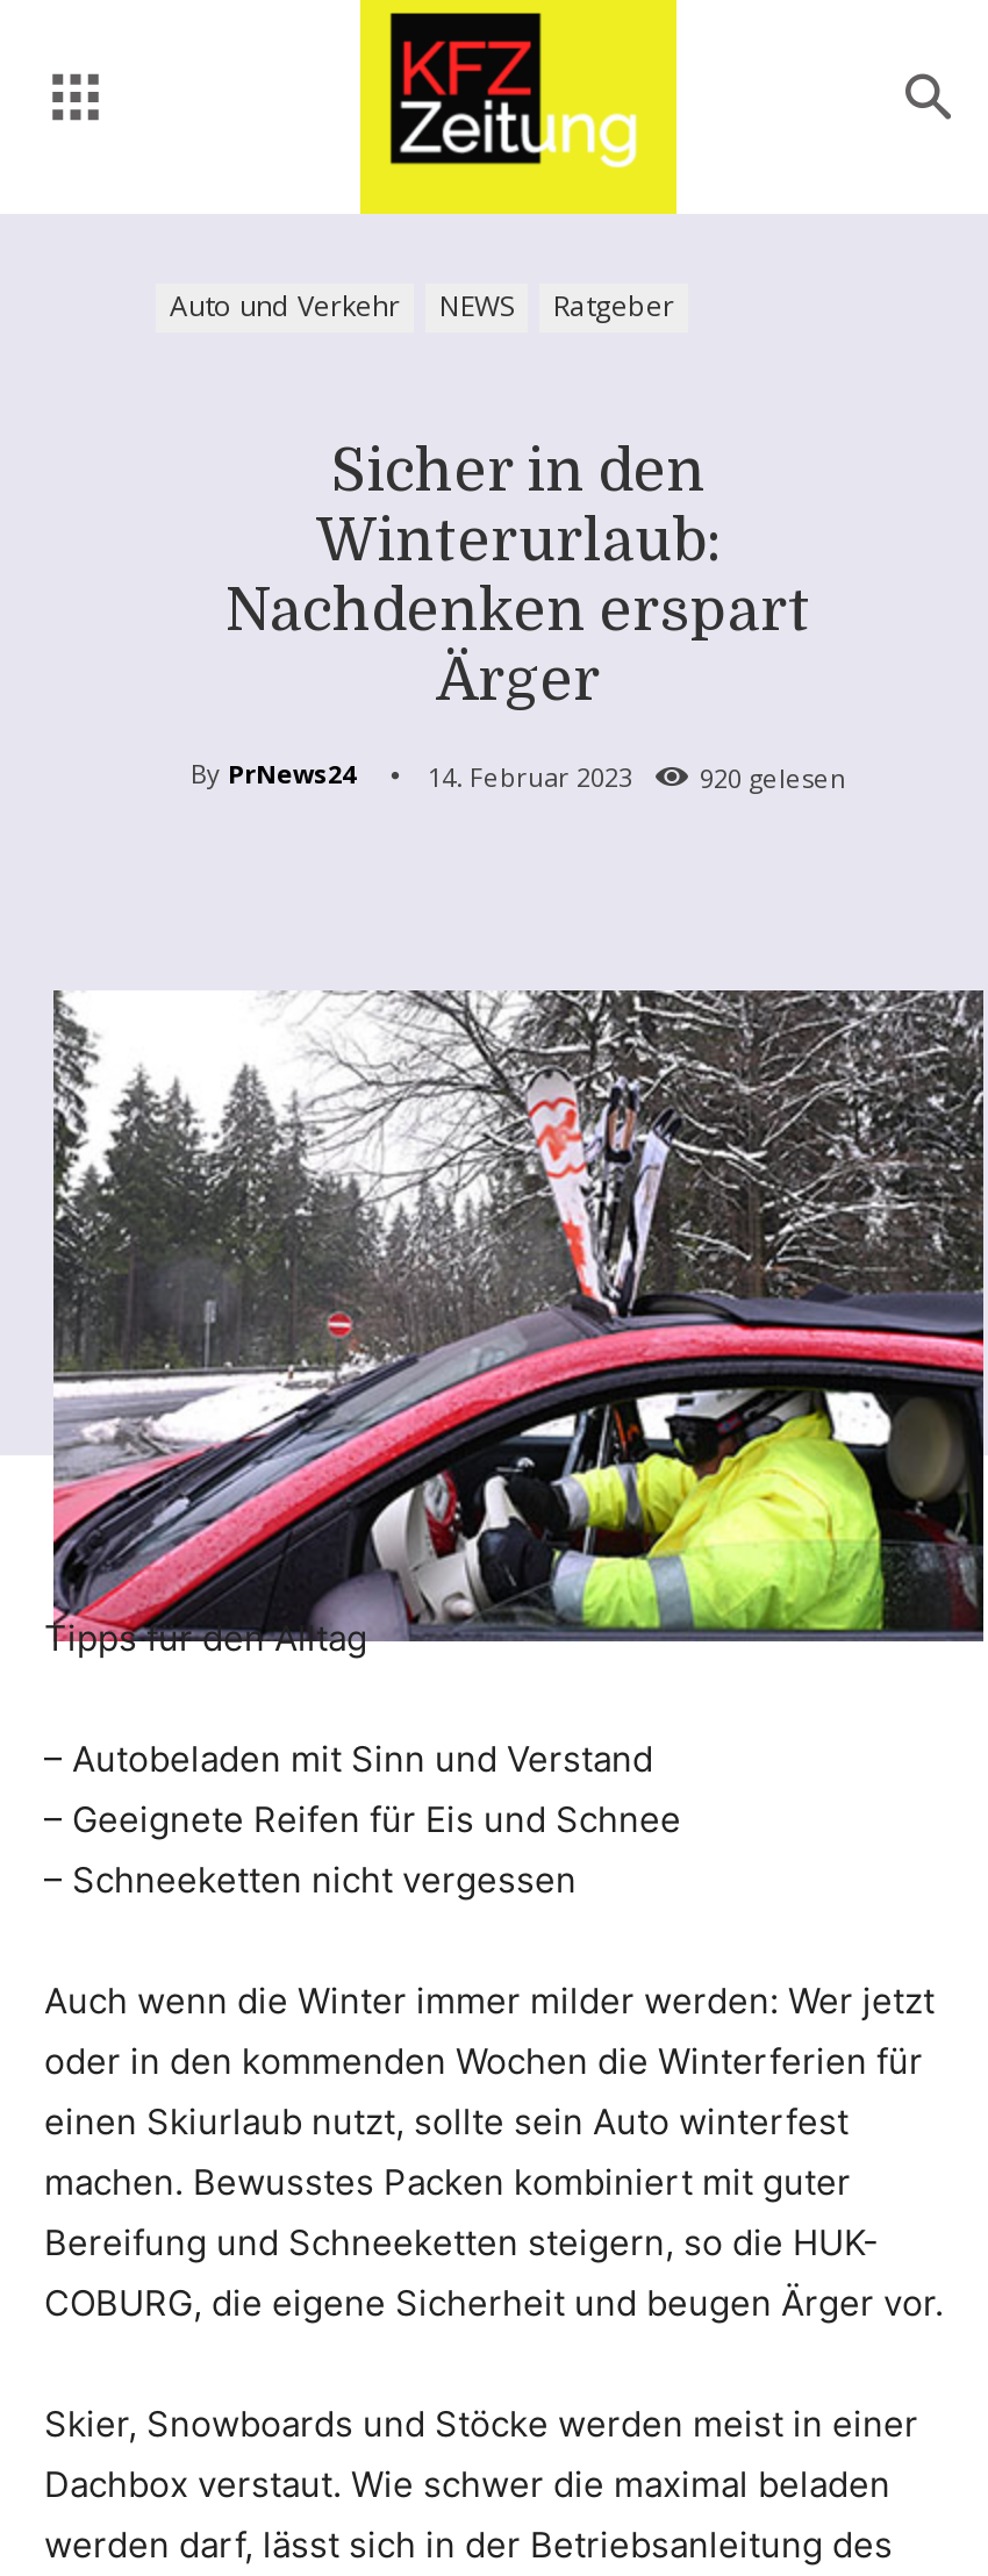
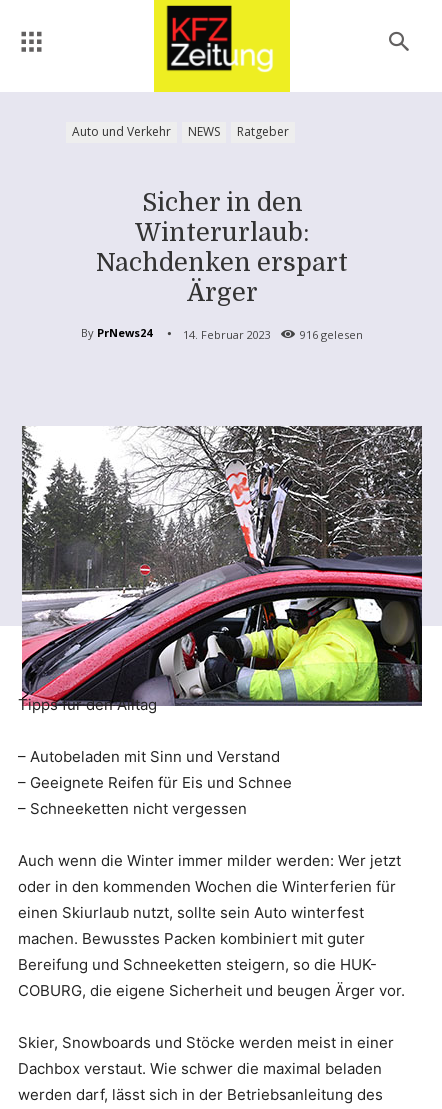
[428,759,846,794] 14. Februar 2023 920 gelesen -> [183,327,363,342] 14. Februar 2023 916 gelesen

